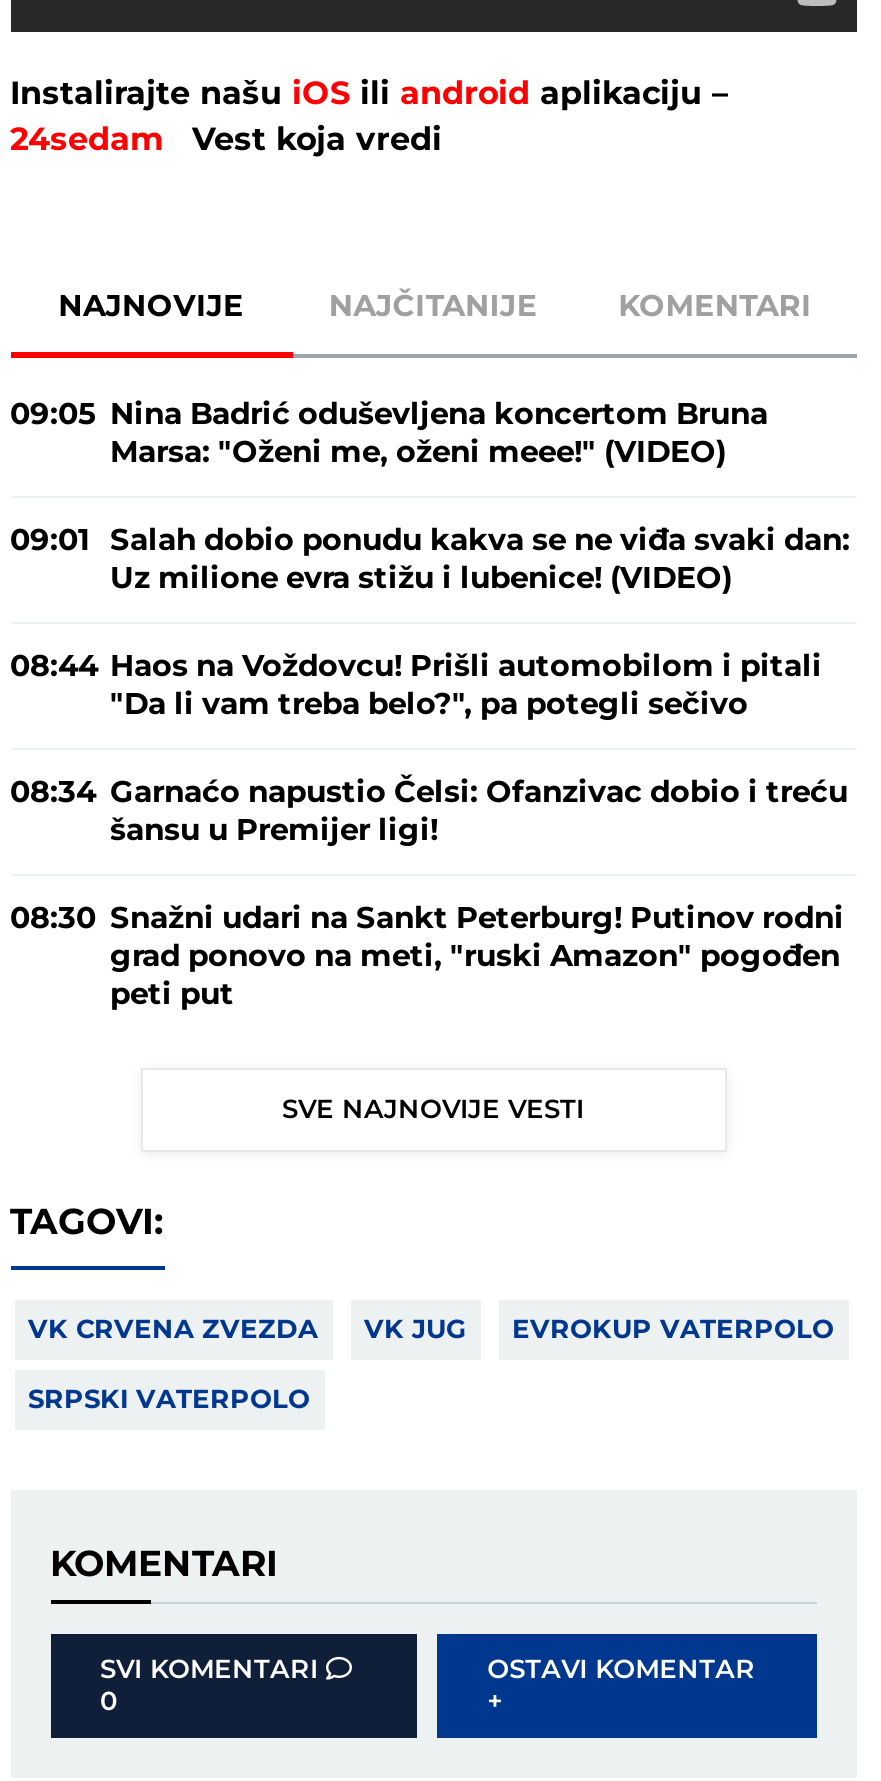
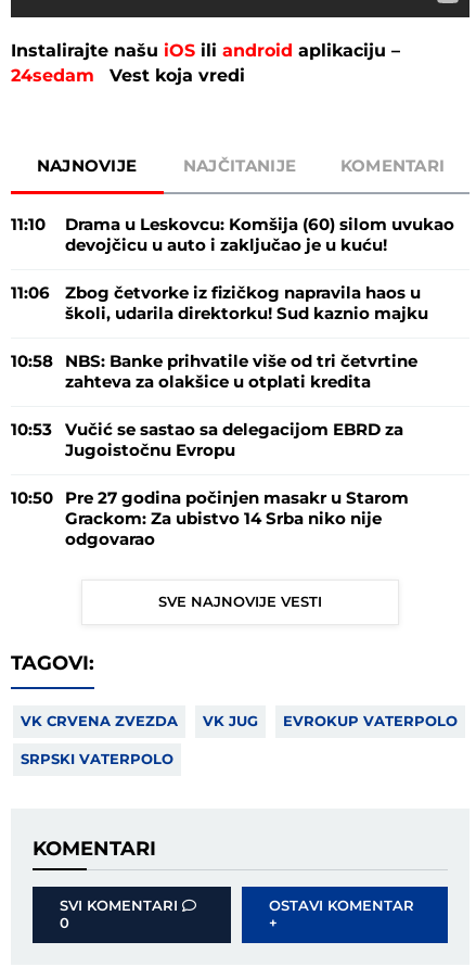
[10,391,96,437] 09:05 -> [10,212,45,237] 11:10
[110,391,768,475] Nina Badrić oduševljena koncertom Bruna | Marsa: "Oženi me, oženi meee!" (VIDEO) -> [65,212,454,258] Drama u Leskovcu: Komšija (60) silom uvukao | devojčicu u auto i zaključao je u kuću!
[10,517,90,563] 09:01 -> [10,281,49,306] 11:06
[110,517,850,601] Salah dobio ponudu kakva se ne viđa svaki dan: | Uz milione evra stižu i lubenice! (VIDEO) -> [65,281,428,326] Zbog četvorke iz fizičkog napravila haos u | školi, udarila direktorku! Sud kaznio majku
[10,643,98,689] 08:44 -> [10,349,53,374] 10:58
[110,643,822,727] Haos na Voždovcu! Prišli automobilom i pitali | "Da li vam treba belo?", pa potegli sečivo -> [65,349,417,395] NBS: Banke prihvatile više od tri četvrtine | zahteva za olakšice u otplati kredita
[10,769,96,815] 08:34 -> [10,417,52,442] 10:53
[110,769,848,853] Garnaćo napustio Čelsi: Ofanzivac dobio i treću | šansu u Premijer ligi! -> [65,417,403,463] Vučić se sastao sa delegacijom EBRD za | Jugoistočnu Evropu
[10,895,96,941] 08:30 -> [10,486,53,511] 10:50
[110,895,844,1017] Snažni udari na Sankt Peterburg! Putinov rodni | grad ponovo na meti, "ruski Amazon" pogođen | peti put -> [65,486,408,552] Pre 27 godina počinjen masakr u Starom | Grackom: Za ubistvo 14 Srba niko nije | odgovarao

